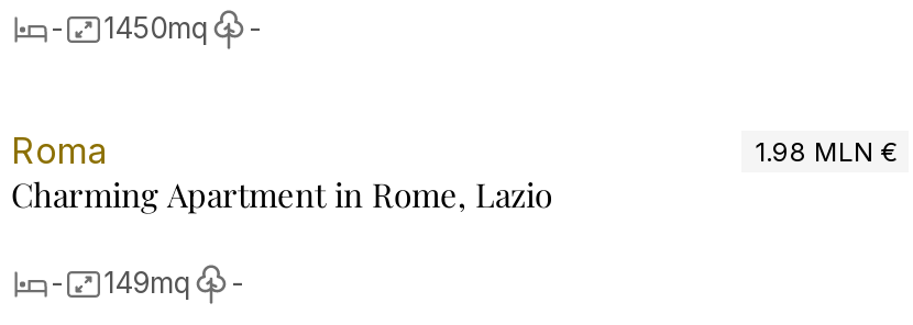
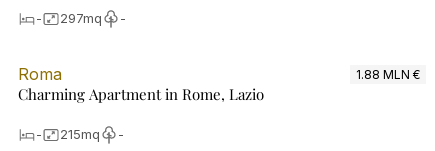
[103,10,209,45] 1450mq -> [60,10,102,26] 297mq
[755,134,895,167] 1.98 MLN € -> [356,66,420,81] 1.88 MLN €
[103,265,191,300] 149mq -> [60,126,100,142] 215mq

